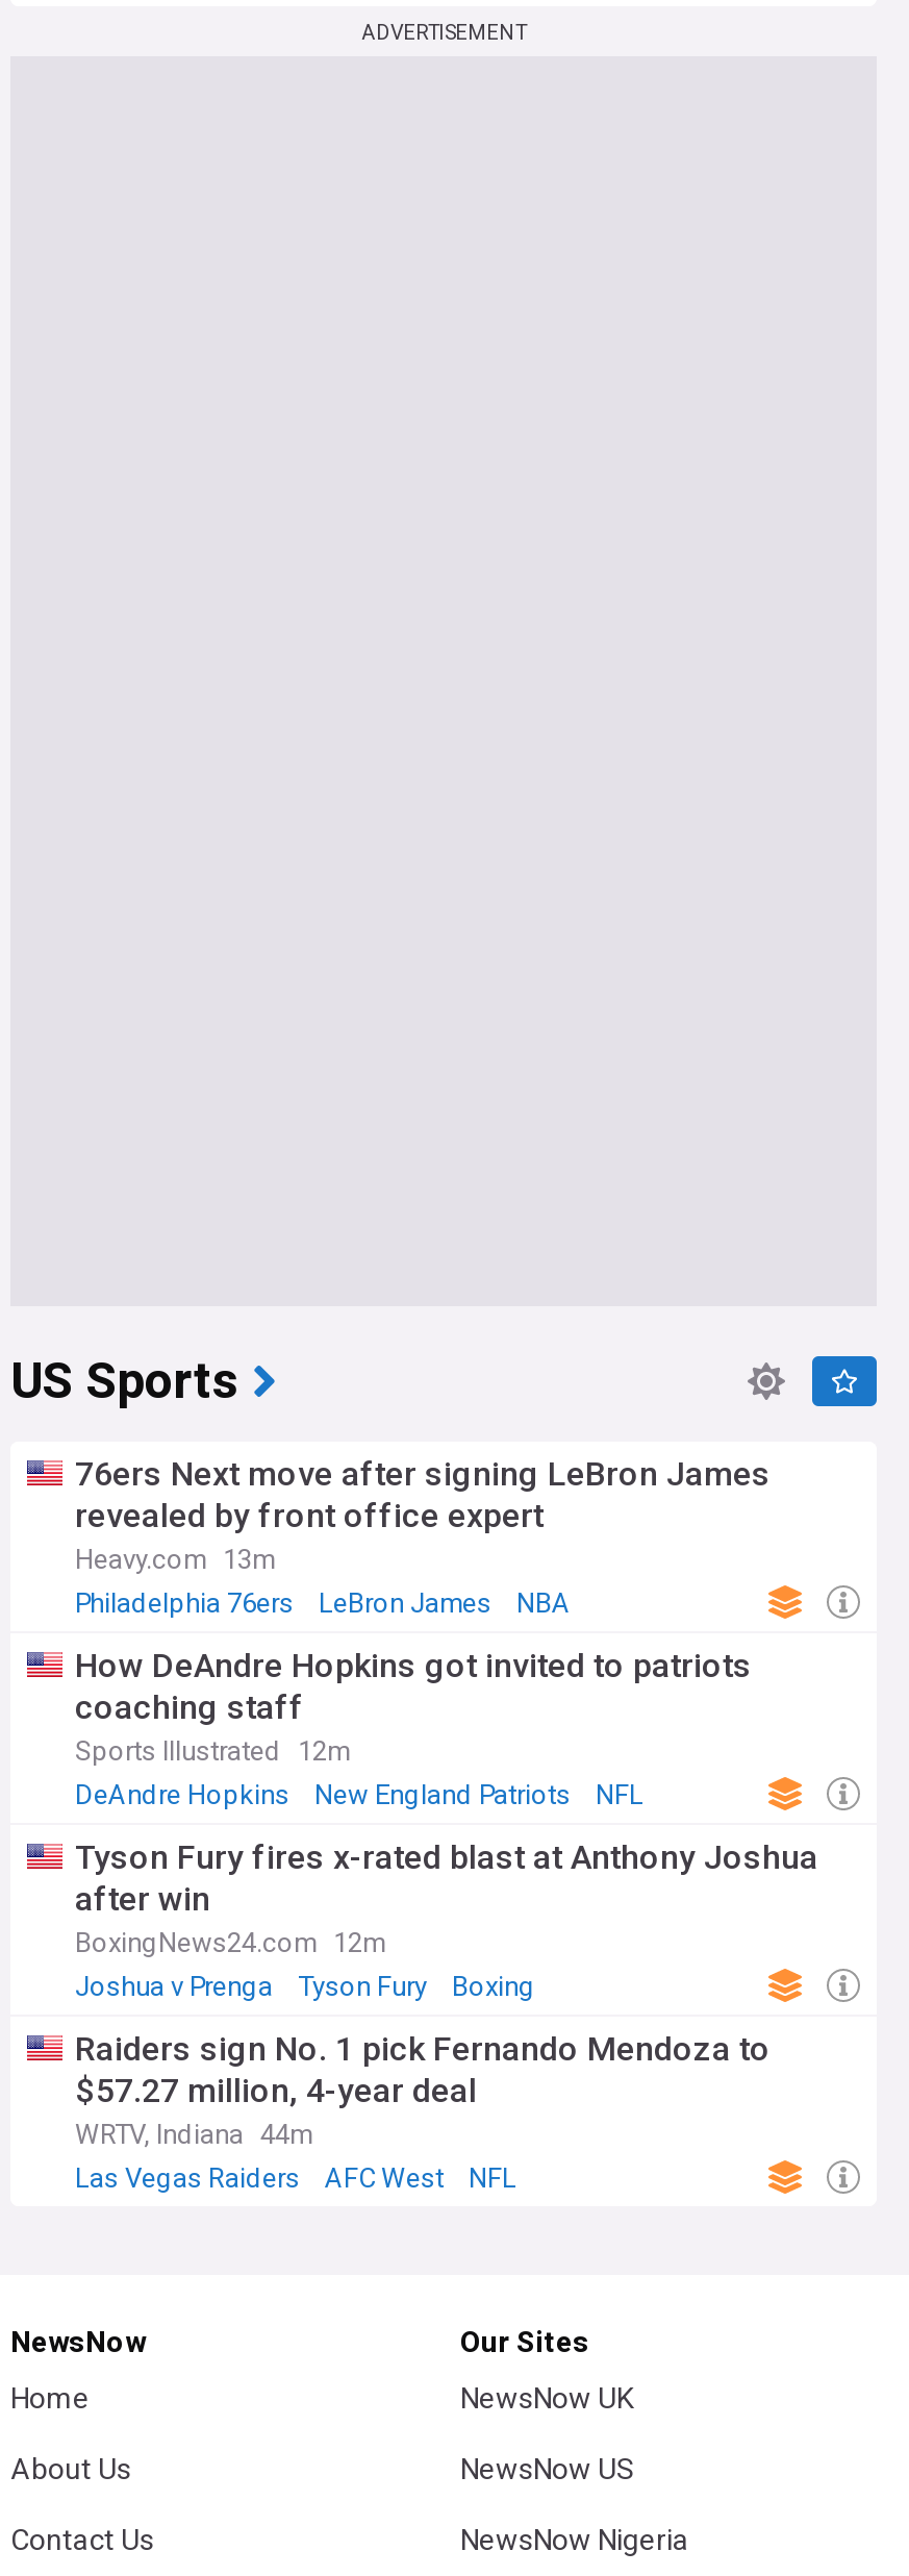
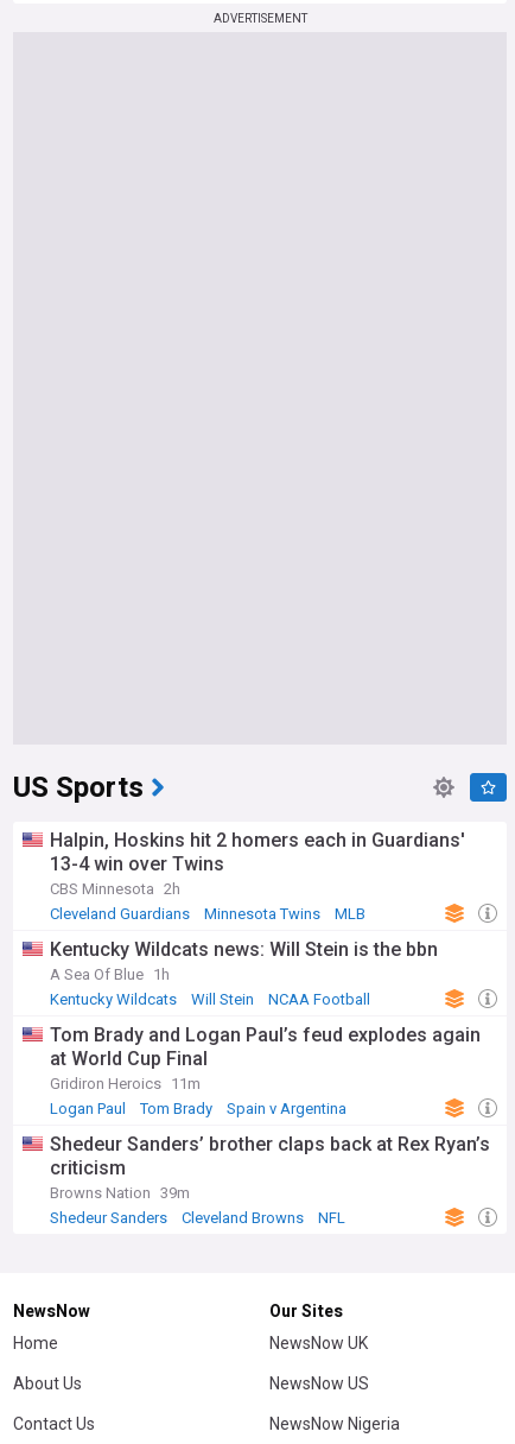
[75,1454,771,1619] 76ers Next move after signing LeBron James | revealed by front office expert | Heavy.com 13m | Philadelphia 76ers | LeBron James | NBA -> [50,829,465,923] Halpin, Hoskins hit 2 homers each in Guardians' | 13-4 win over Twins | CBS Minnesota 2h | Cleveland Guardians | Minnesota Twins | MLB
[75,1646,752,1810] How DeAndre Hopkins got invited to patriots | coaching staff | Sports Illustrated 12m | DeAndre Hopkins | New England Patriots | NFL -> [50,938,438,1008] Kentucky Wildcats news: Will Stein is the bbn | A Sea Of Blue 1h | Kentucky Wildcats | Will Stein | NCAA Football
[75,1837,818,2002] Tyson Fury fires x-rated blast at Anthony Joshua | after win | BoxingNews24.com 12m | Joshua v Prenga | Tyson Fury | Boxing -> [50,1024,481,1117] Tom Brady and Logan Paul’s feud explodes again | at World Cup Final | Gridiron Heroics 11m | Logan Paul | Tom Brady | Spain v Argentina
[75,2029,771,2194] Raiders sign No. 1 pick Fernando Mendoza to | $57.27 million, 4-year deal | WRTV, Indiana 44m | Las Vegas Raiders | AFC West -> [50,1133,490,1227] Shedeur Sanders’ brother claps back at Rex Ryan’s | criticism | Browns Nation 39m | Shedeur Sanders | Cleveland Browns

